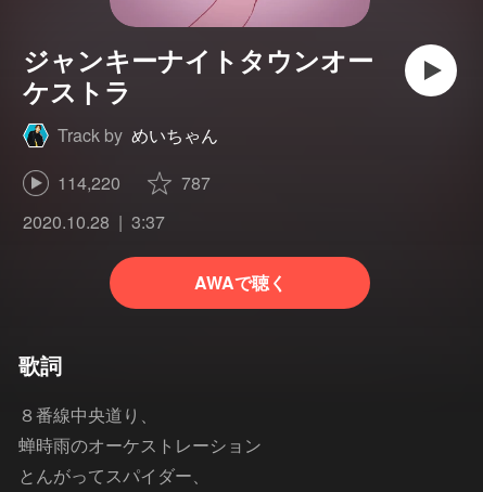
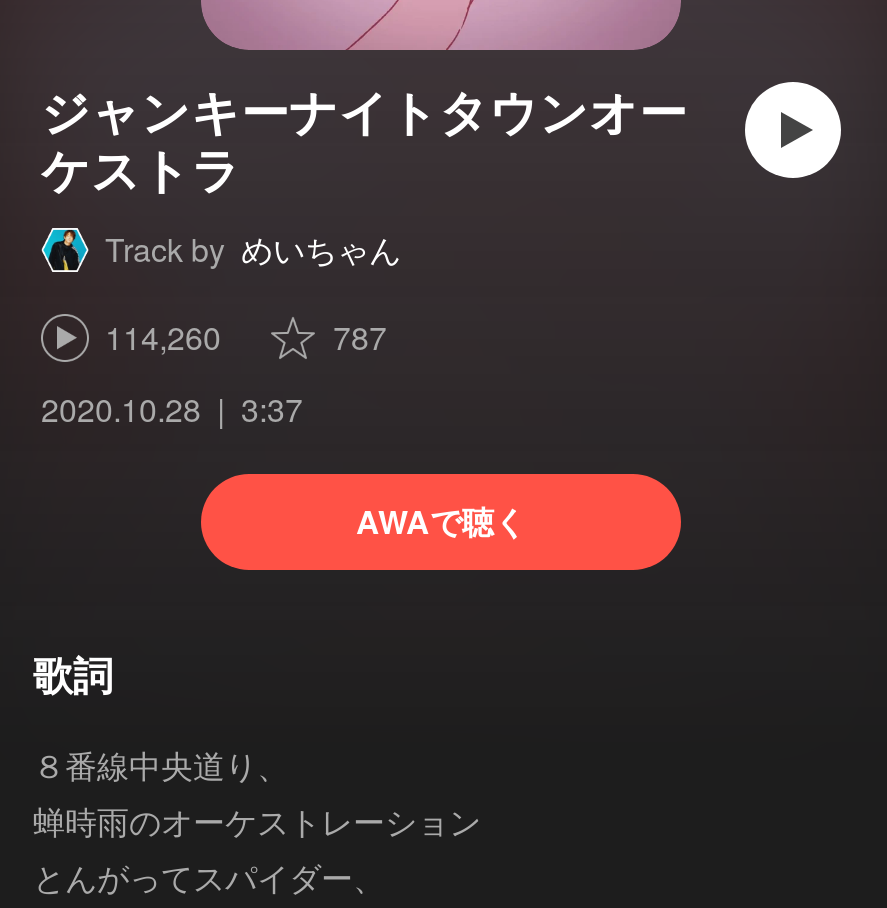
[58,170,120,195] 114,220 -> [105,314,221,360] 114,260

